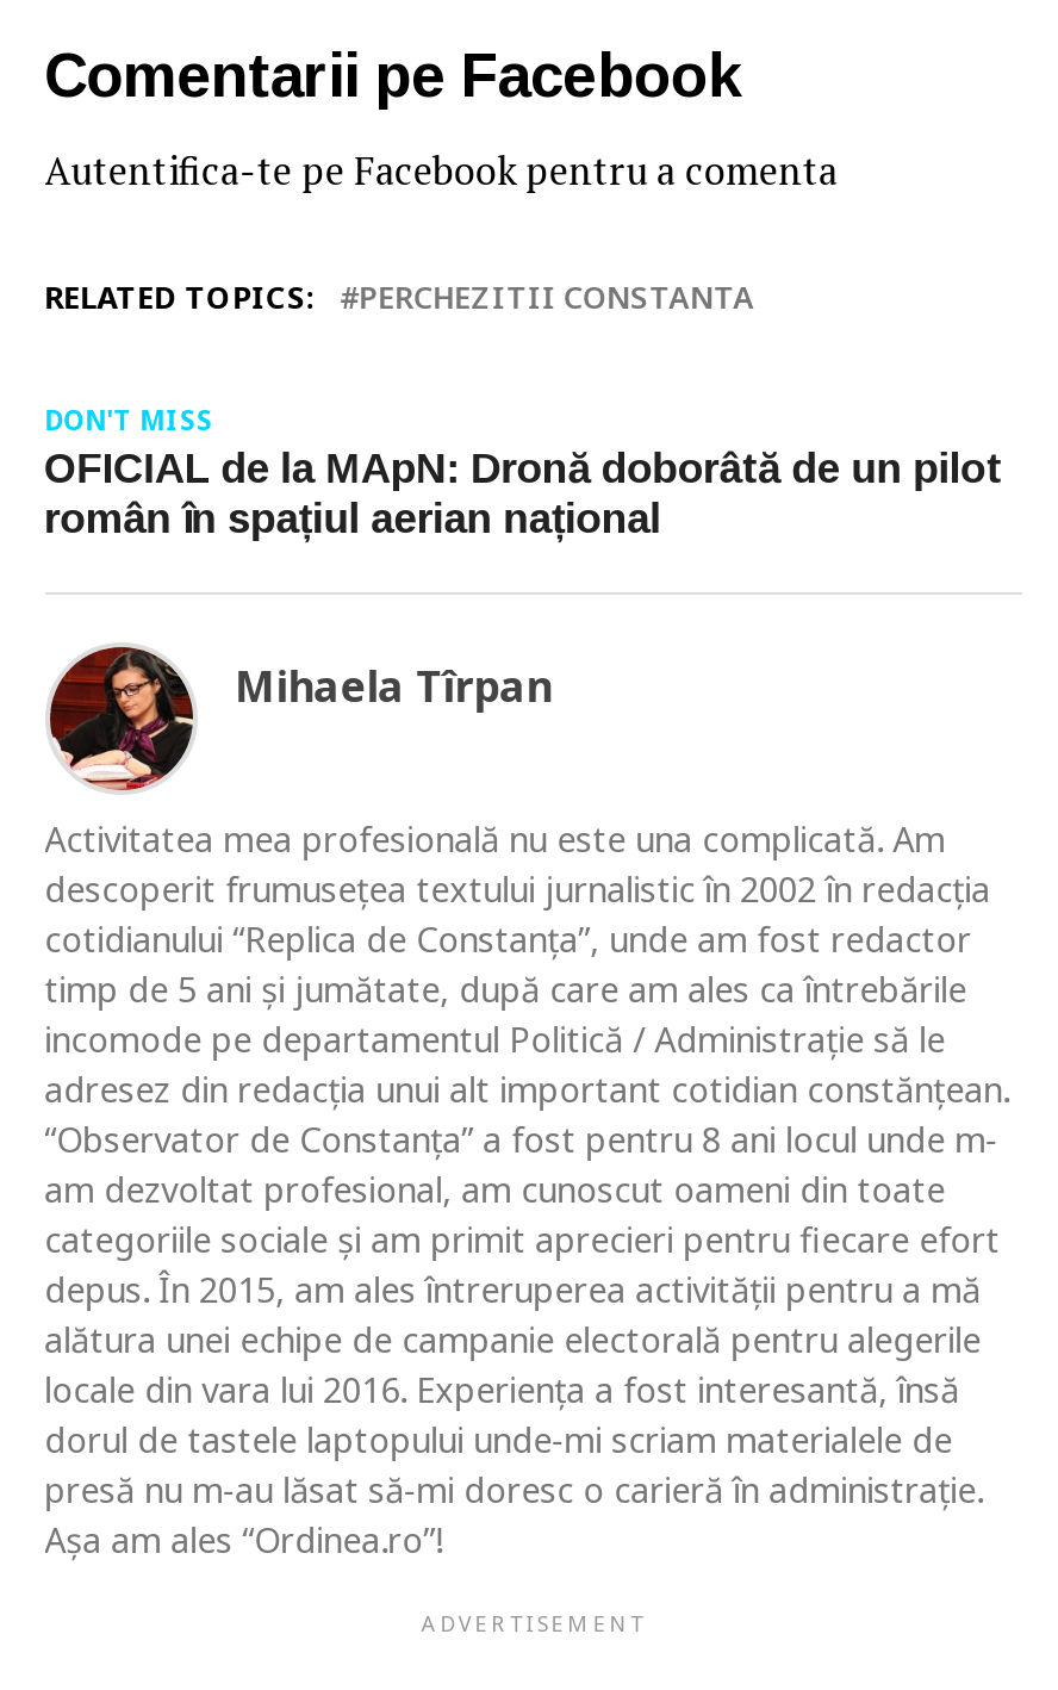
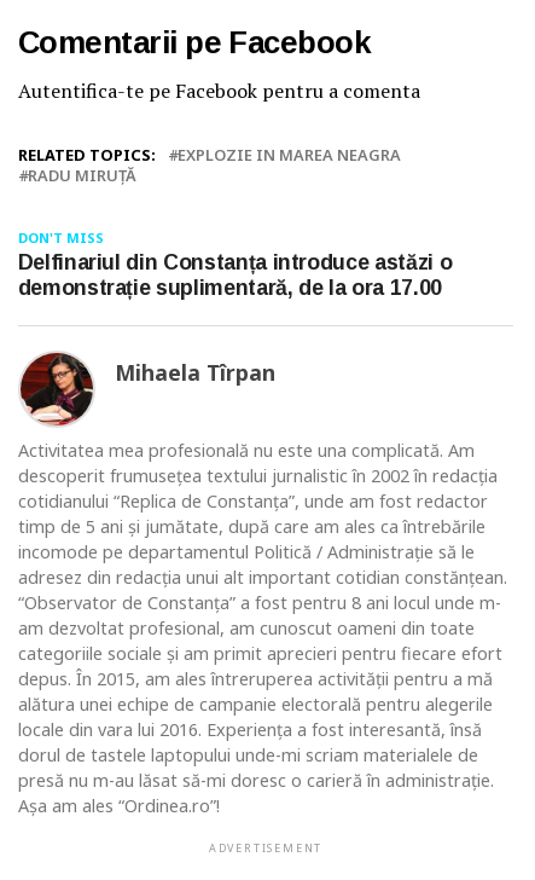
[359,276,755,319] PERCHEZITII CONSTANTA -> [27,144,401,186] EXPLOZIE IN MAREA NEAGRA | RADU MIRUȚĂ
[45,445,1002,543] OFICIAL de la MApN: Dronă doborâtă de un pilot | român în spațiul aerian național -> [18,250,452,300] Delfinariul din Constanța introduce astăzi o | demonstrație suplimentară, de la ora 17.00

